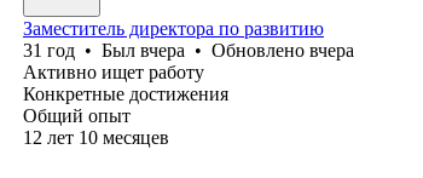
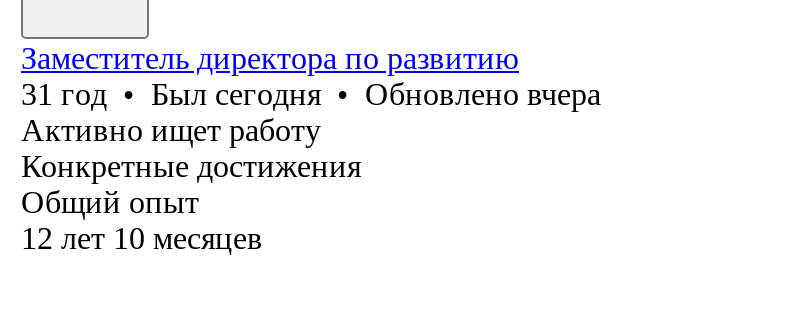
[23,40,354,60] 31 год • Был вчера • Обновлено вчера -> [21,77,601,111] 31 год • Был сегодня • Обновлено вчера

